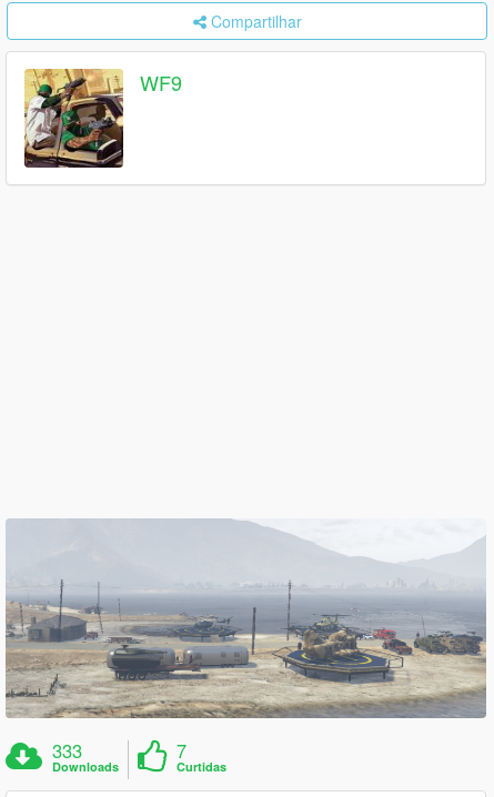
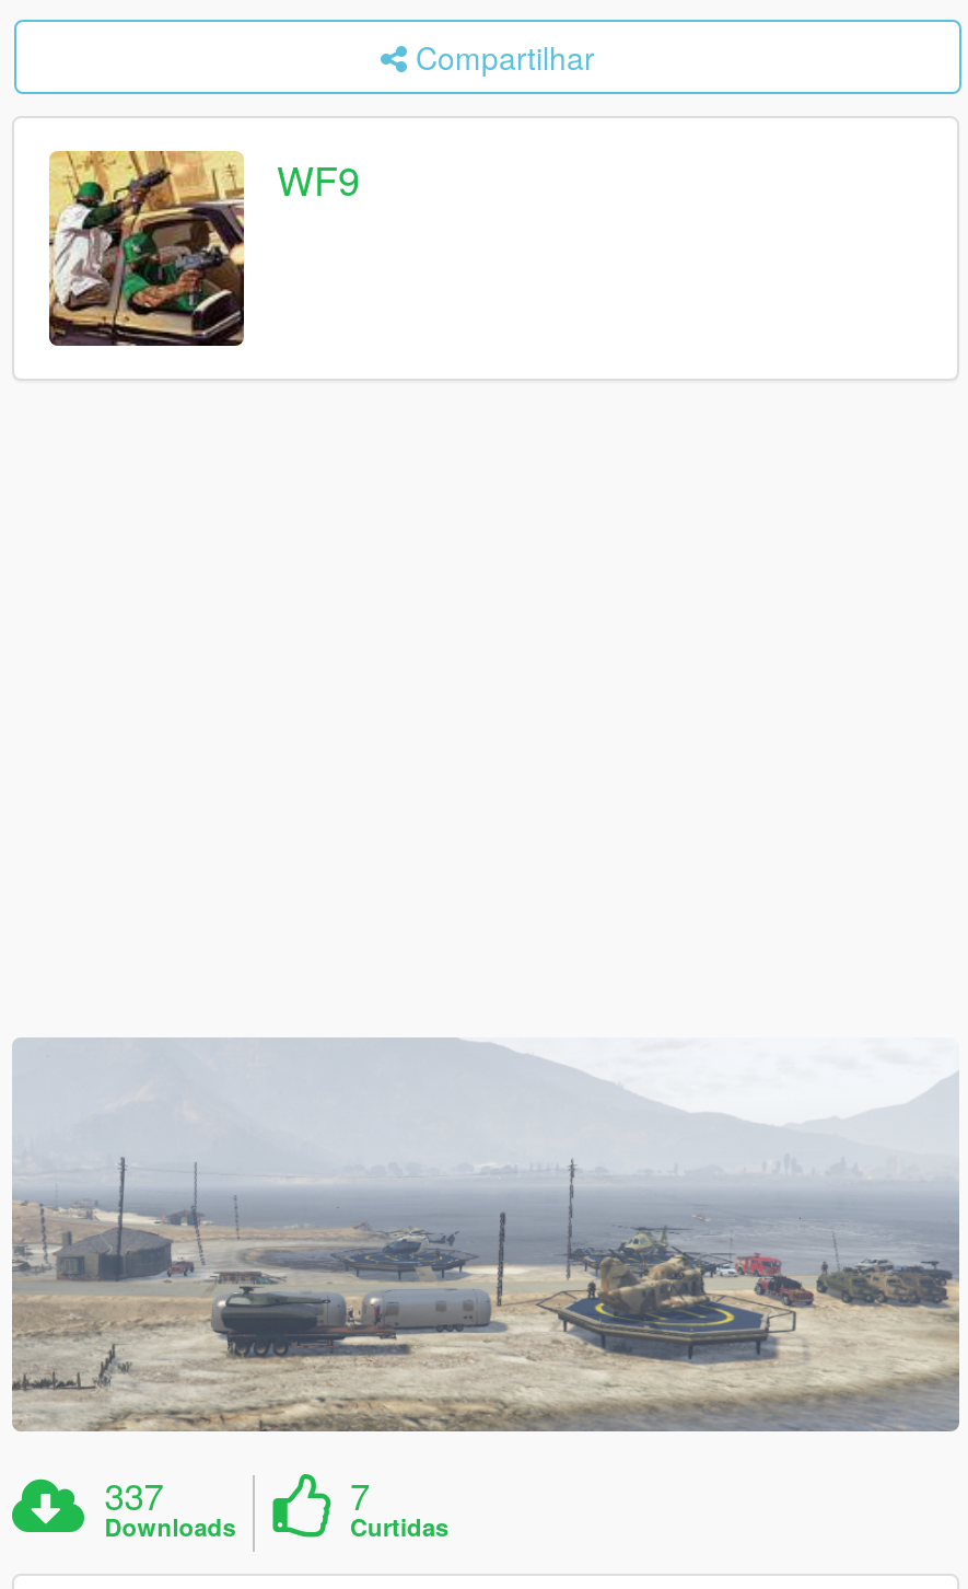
[52,737,82,763] 333 -> [104,1468,163,1520] 337

